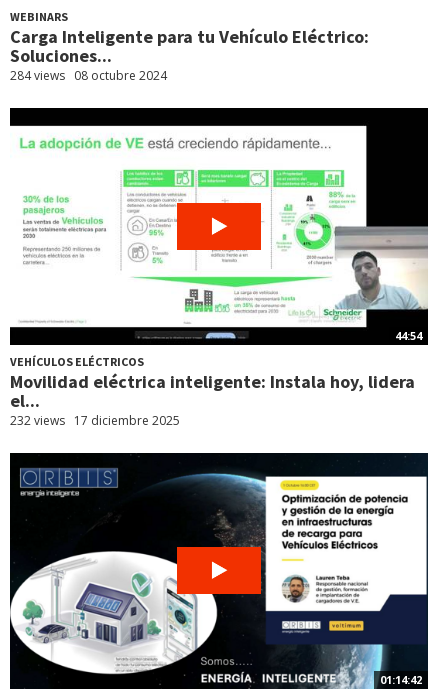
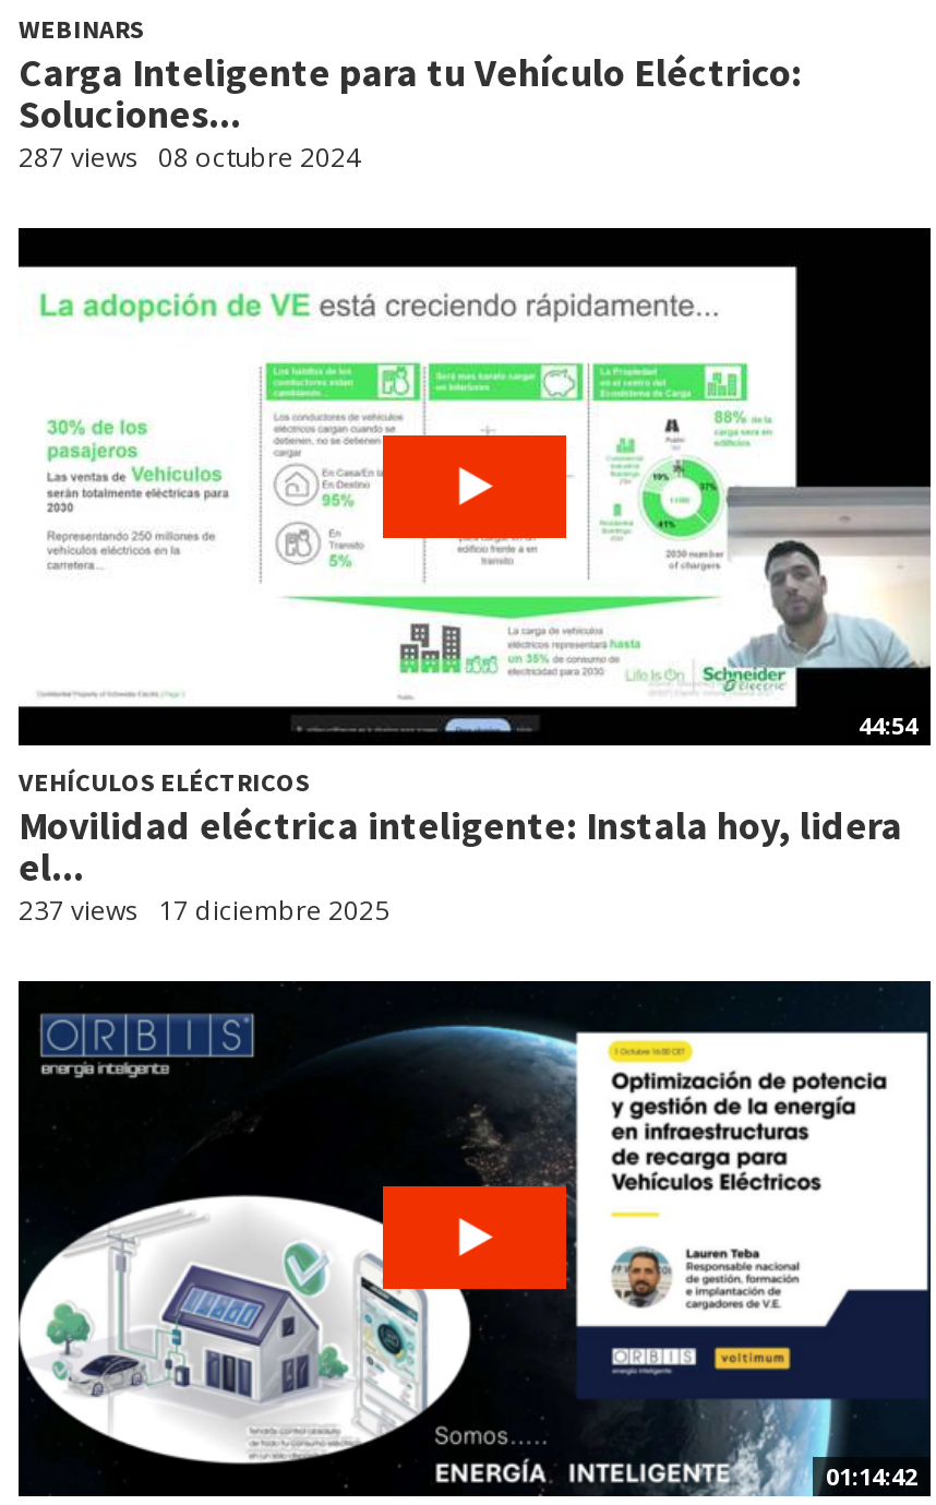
[10,67,167,84] 284 views 08 octubre 2024 -> [19,138,361,175] 287 views 08 octubre 2024
[10,412,180,429] 232 views 17 diciembre 2025 -> [19,891,389,928] 237 views 17 diciembre 2025

